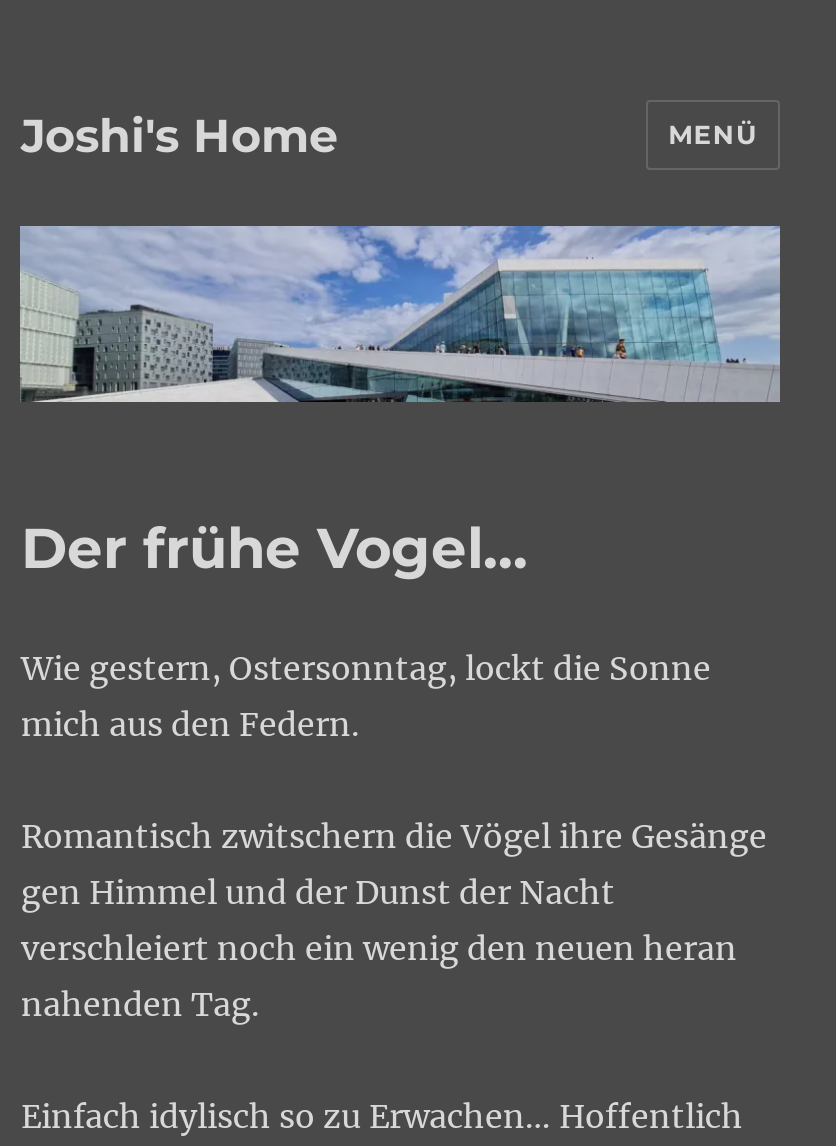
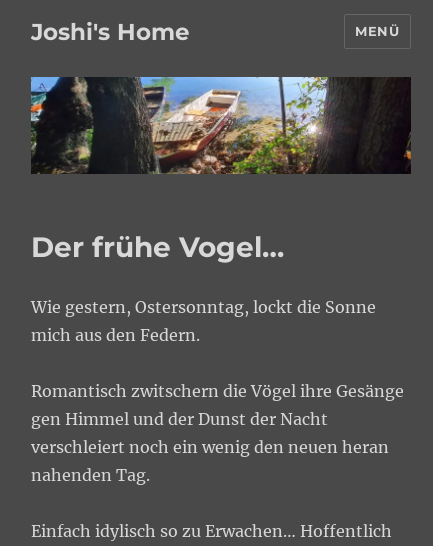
[18,224,782,404] [image] -> [30,76,412,175] [image]

